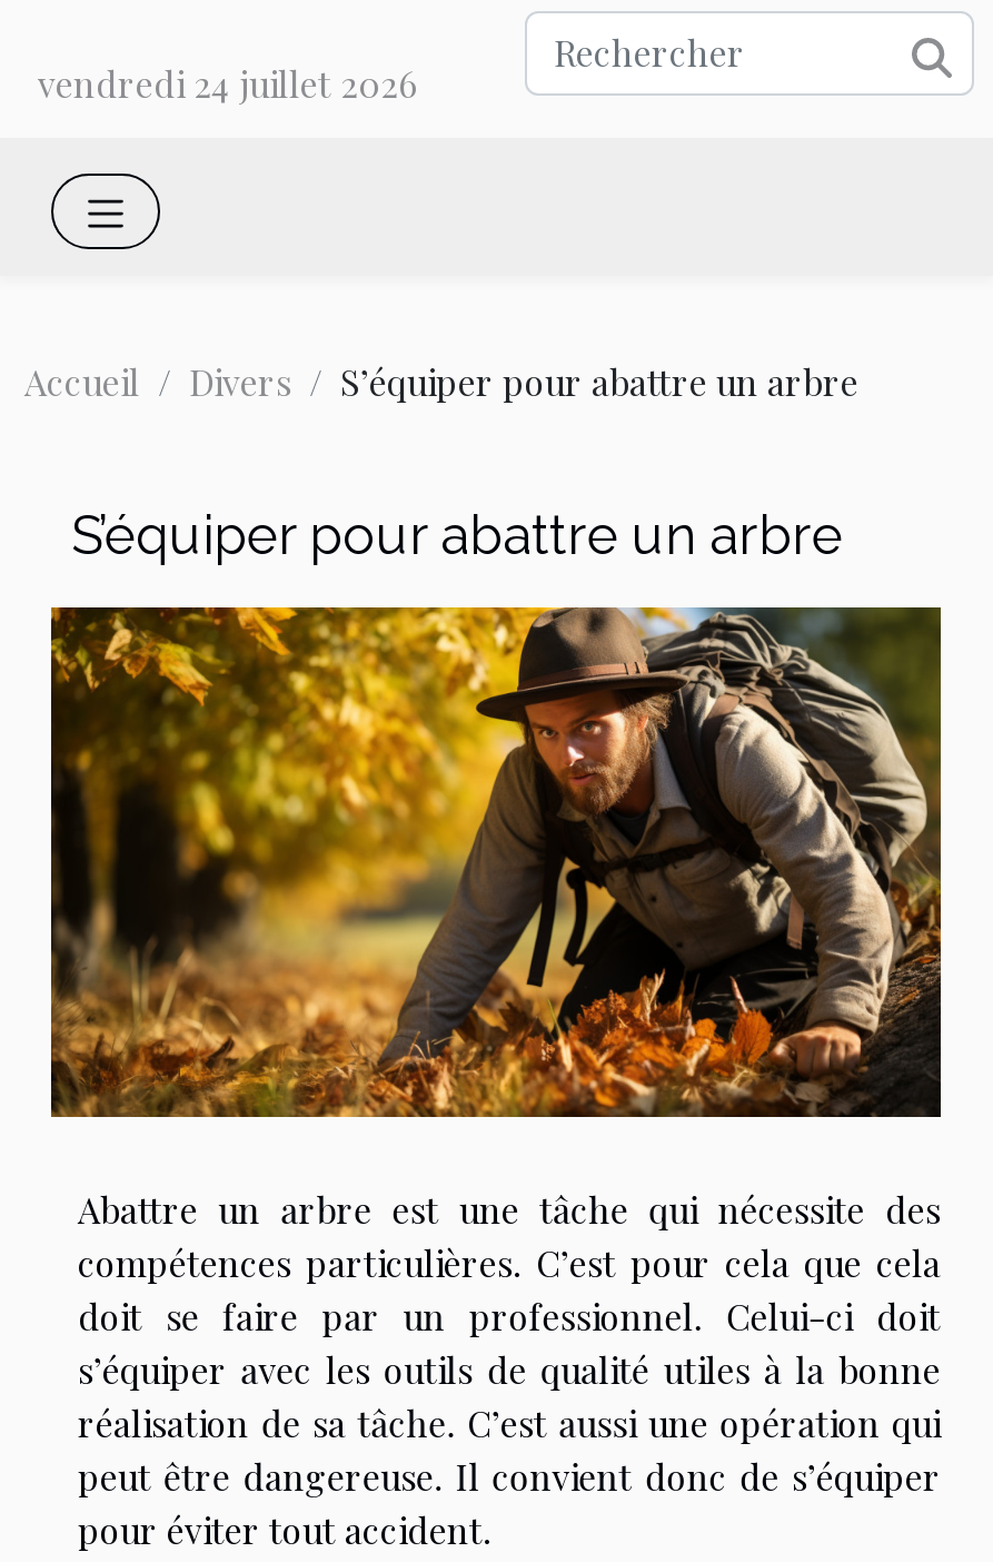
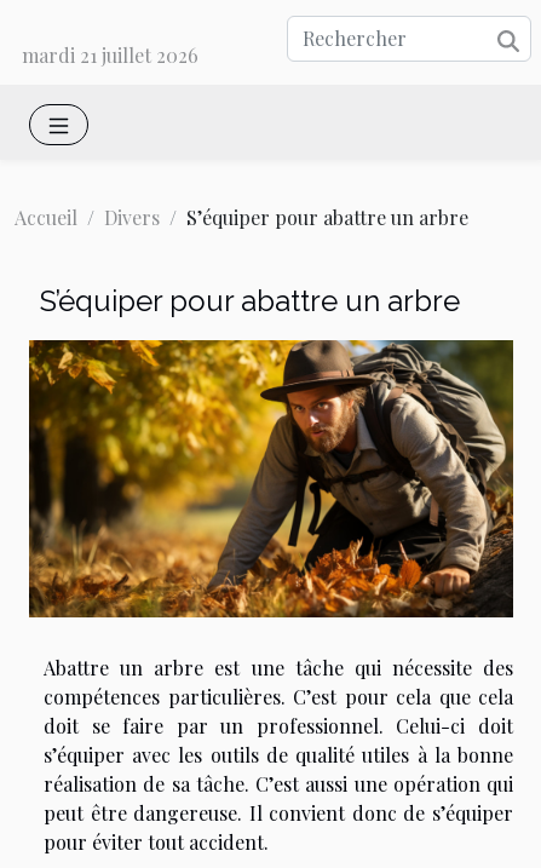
[38,60,418,107] vendredi 24 juillet 2026 -> [22,42,198,68] mardi 21 juillet 2026

